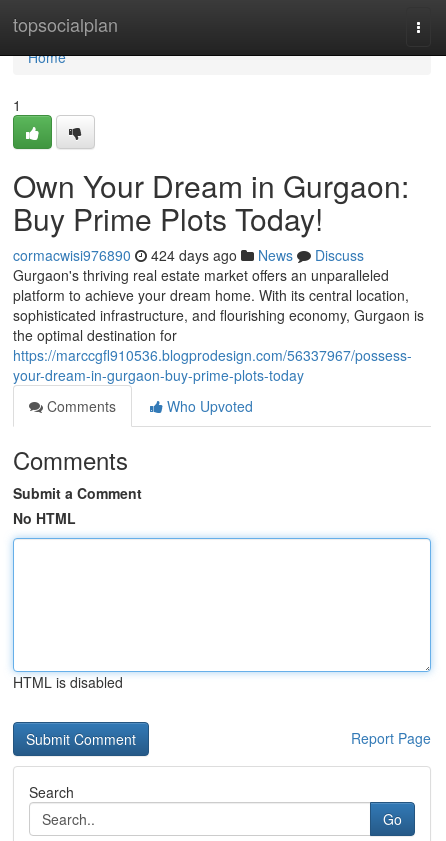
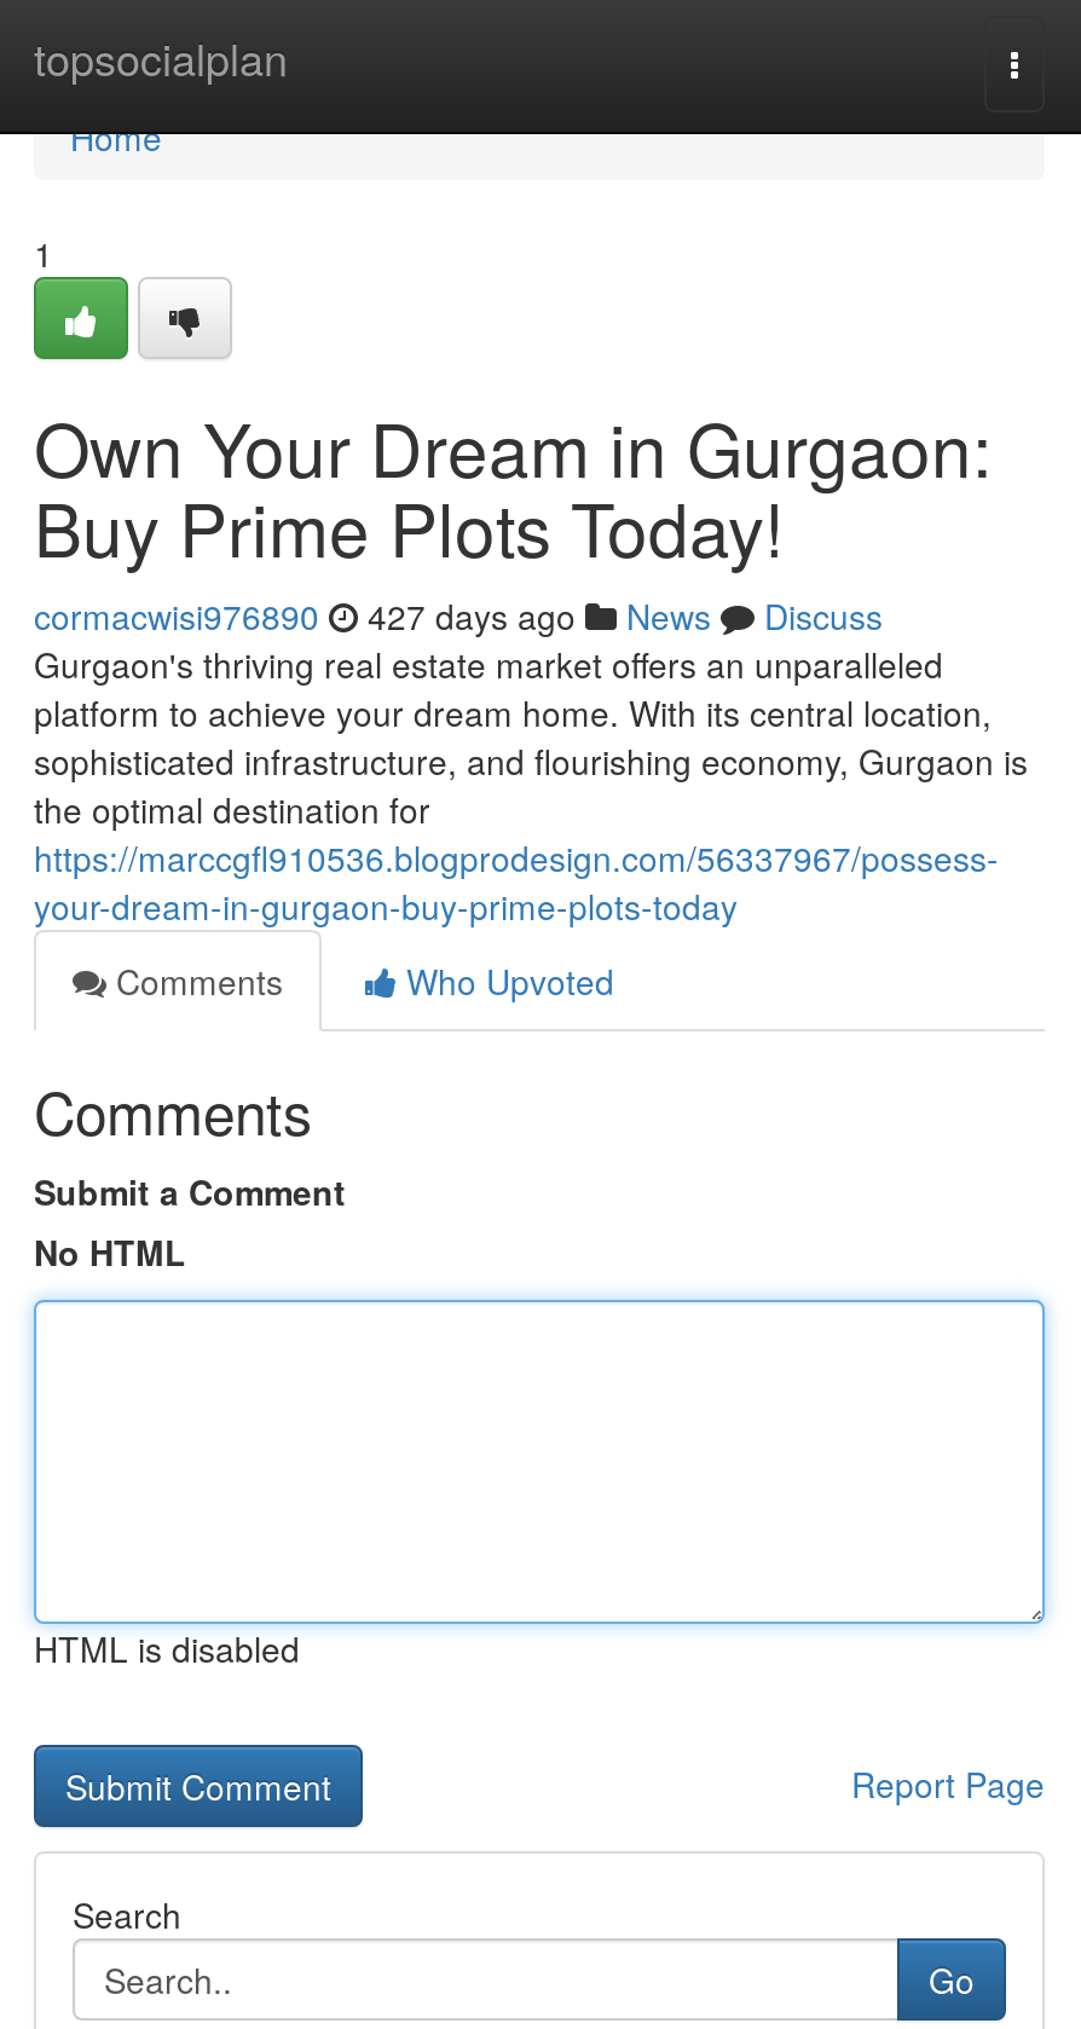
[13,245,364,265] cormacwisi976890 424 days ago News Discuss -> [34,591,883,640] cormacwisi976890 427 days ago News Discuss

